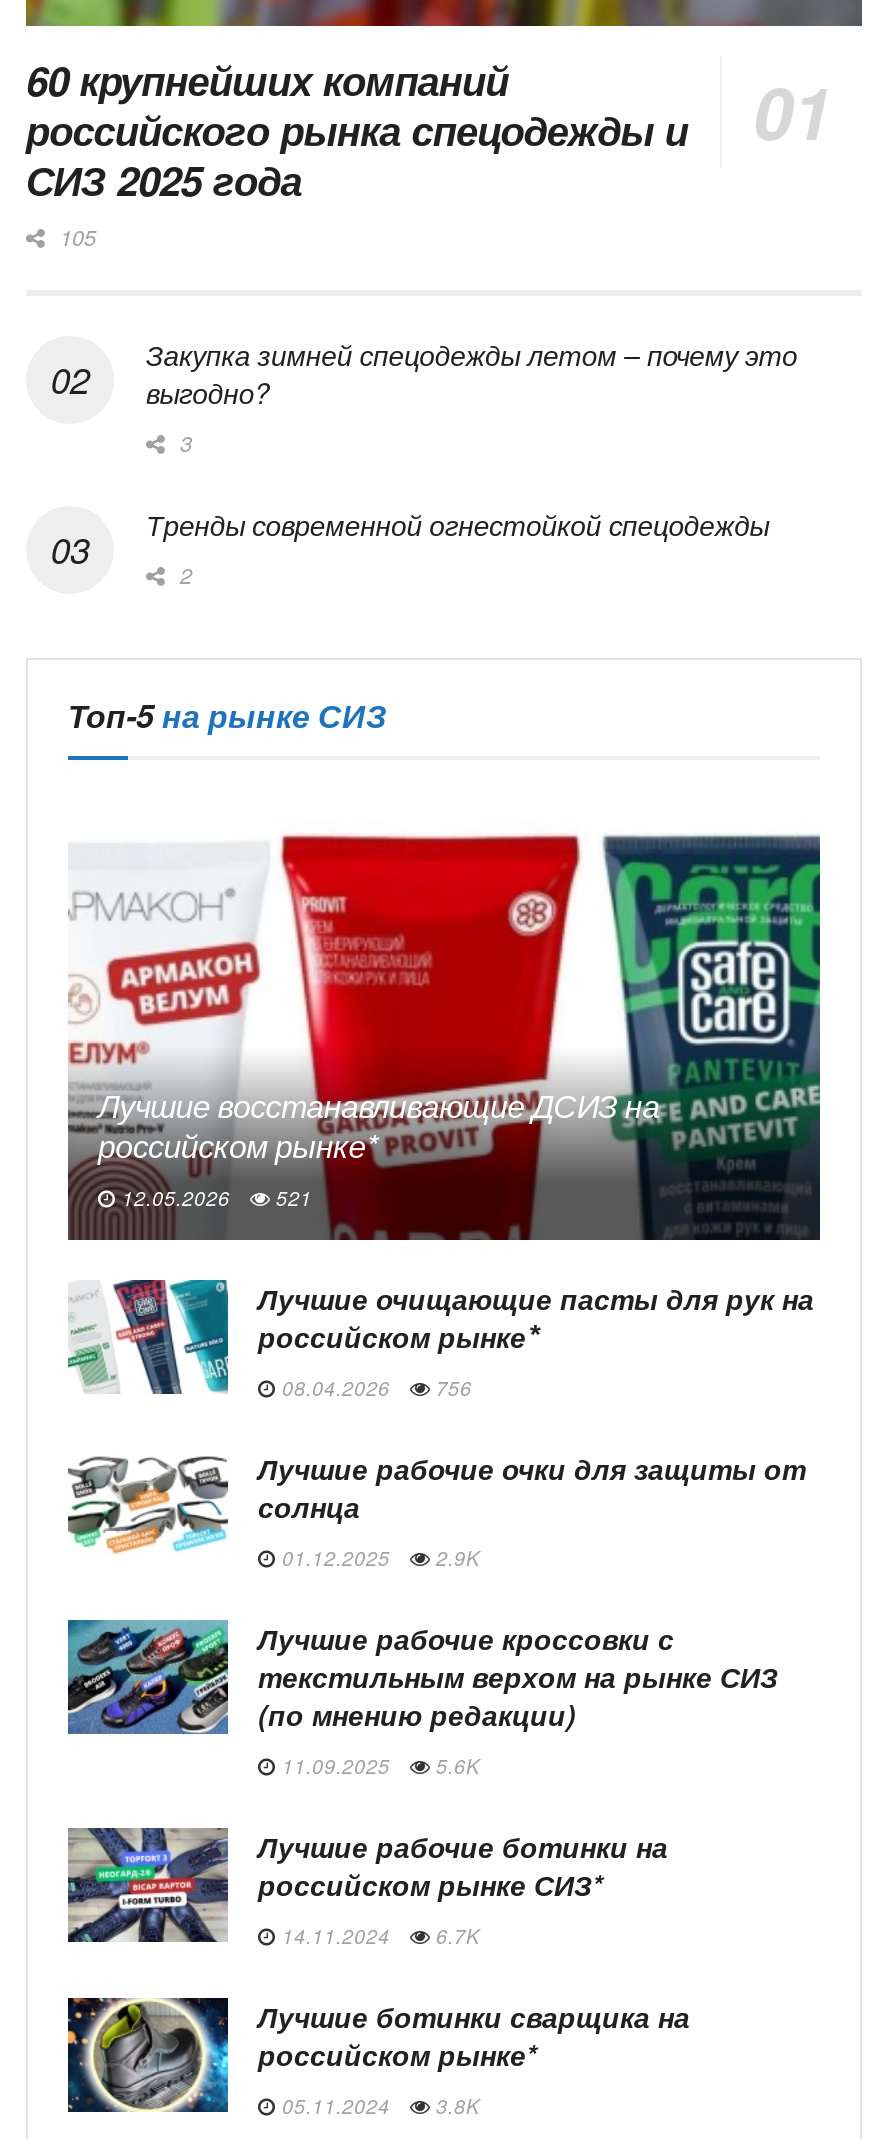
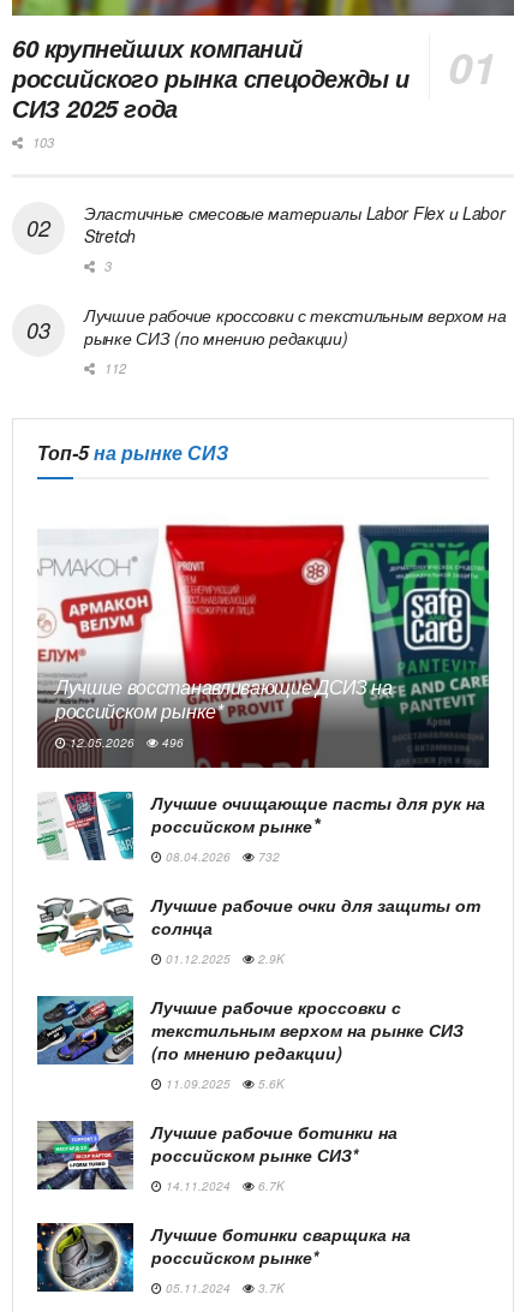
[54,222,96,252] 105 -> [29,133,54,151] 103
[146,334,797,412] Закупка зимней спецодежды летом – почему это | выгодно? -> [84,200,505,247] Эластичные смесовые материалы Labor Flex и Labor | Stretch
[146,504,769,590] Тренды современной огнестойкой спецодежды | 2 -> [84,303,506,377] Лучшие рабочие кроссовки с текстильным верхом на | рынке СИЗ (по мнению редакции) | 112
[116,1184,312,1212] 12.05.2026 521 -> [66,734,184,751] 12.05.2026 496
[276,1374,472,1402] 08.04.2026 756 -> [162,848,280,865] 08.04.2026 732
[276,2092,480,2120] 05.11.2024 3.8K -> [162,1279,285,1296] 05.11.2024 3.7K

